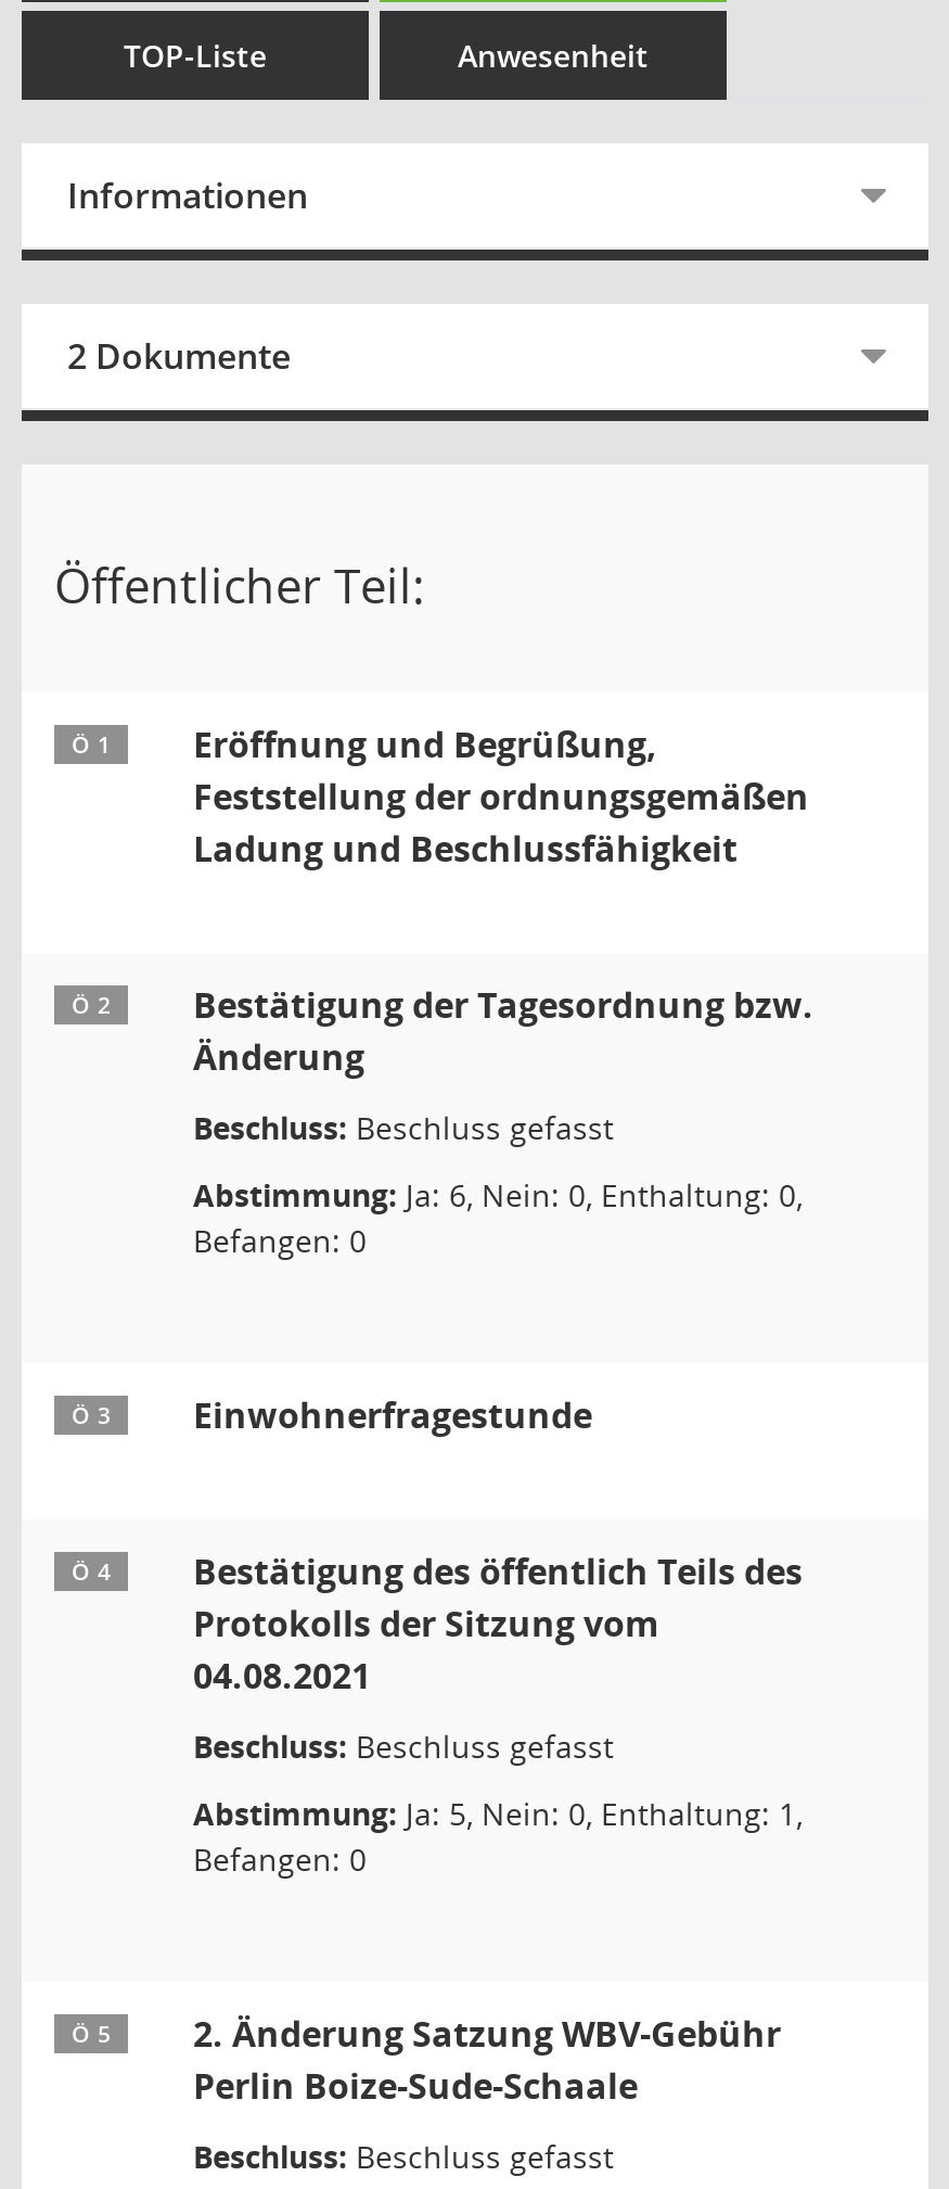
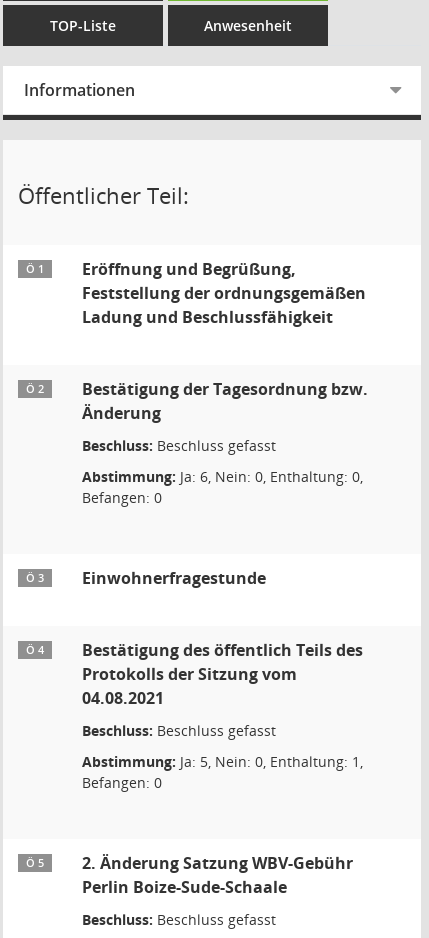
[67,332,291,380] 2 Dokumente -> none

